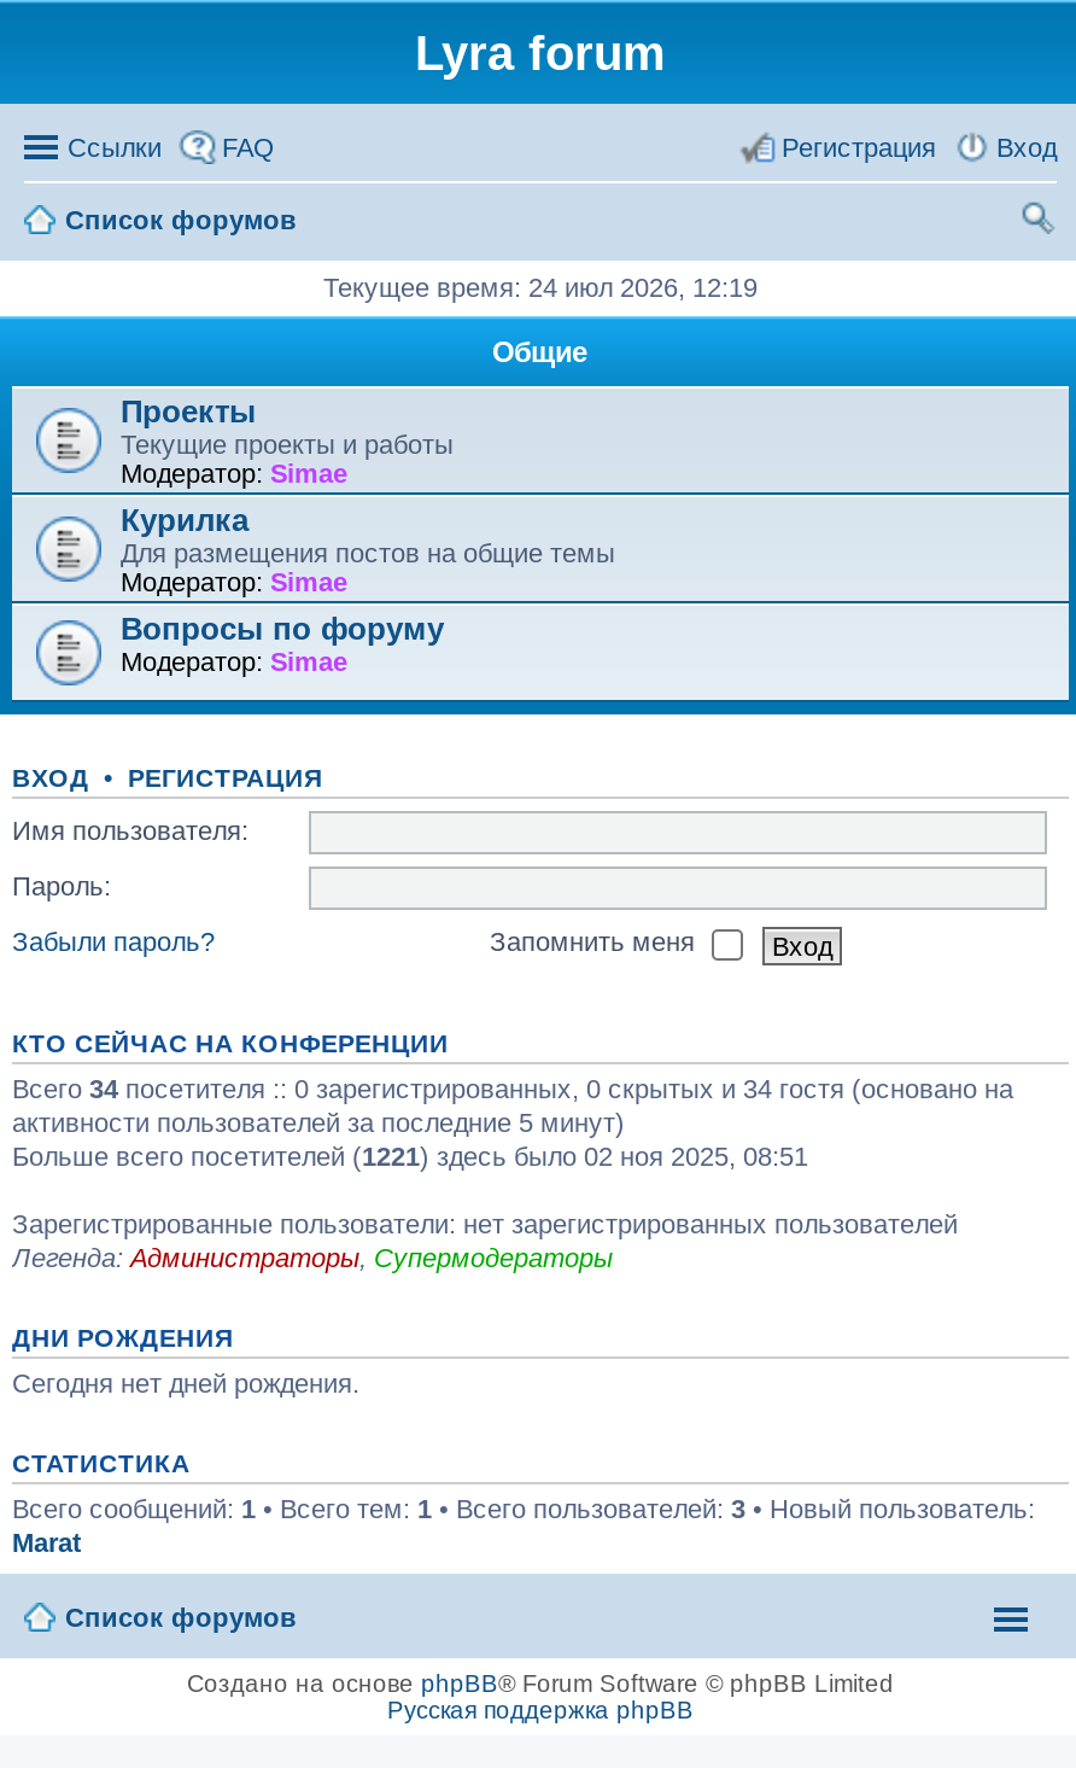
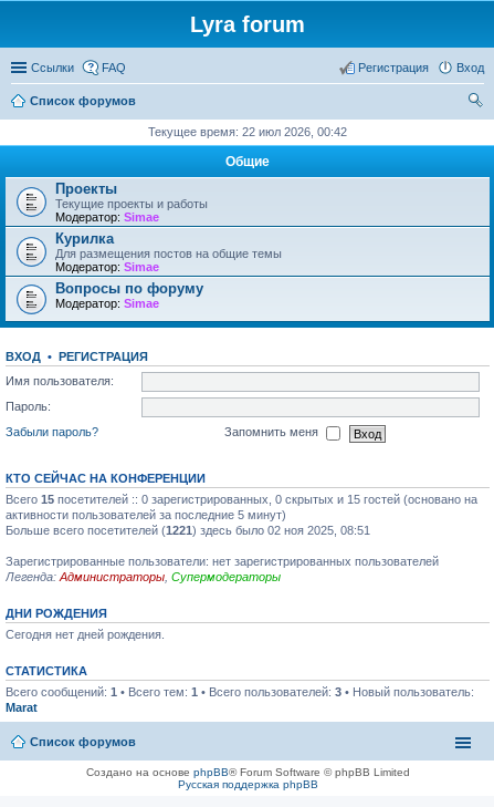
[323,273,758,302] Текущее время: 24 июл 2026, 12:19 -> [148,125,347,138] Текущее время: 22 июл 2026, 00:42
[12,1074,1013,1103] Всего 34 посетителя :: 0 зарегистрированных, 0 скрытых и 34 гостя (основано на -> [6,493,477,506] Всего 15 посетителей :: 0 зарегистрированных, 0 скрытых и 15 гостей (основано на

